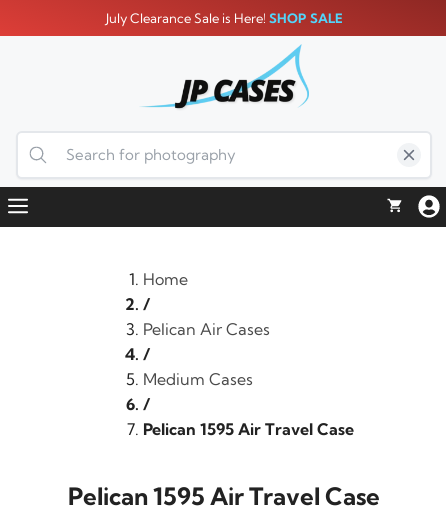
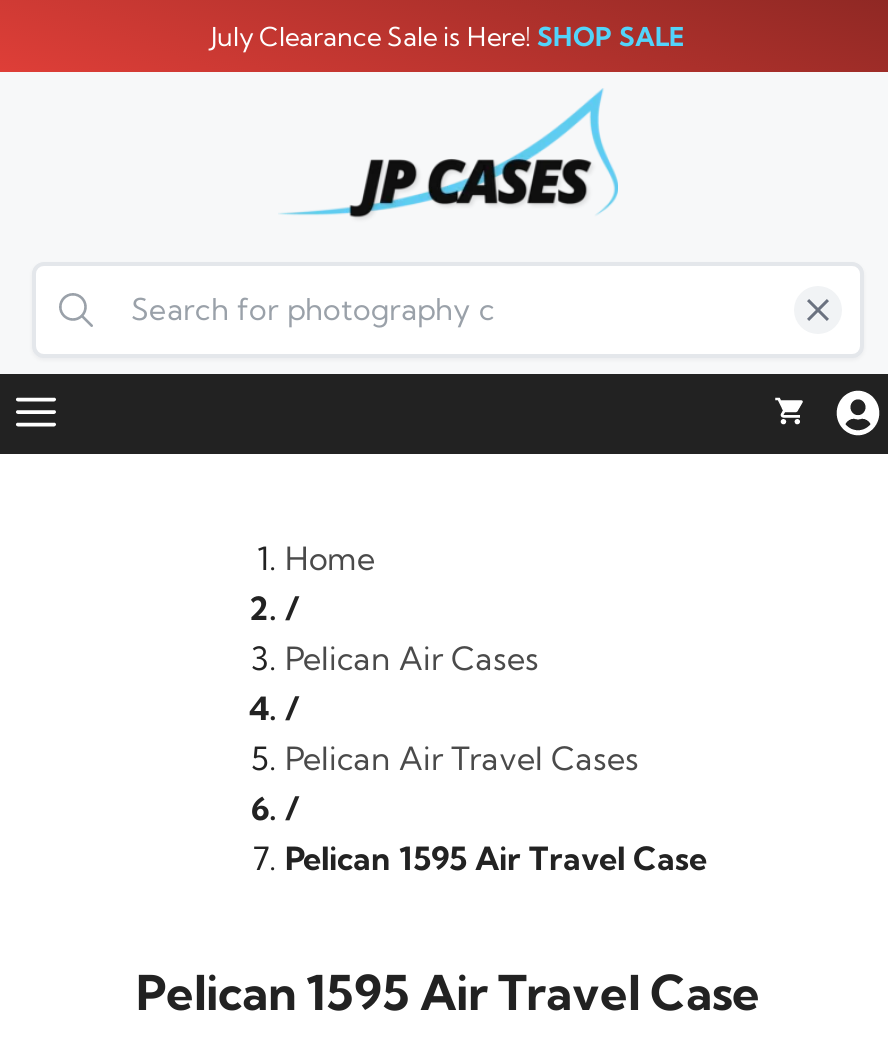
[142,369,252,389] Medium Cases -> [285,737,639,777] Pelican Air Travel Cases

